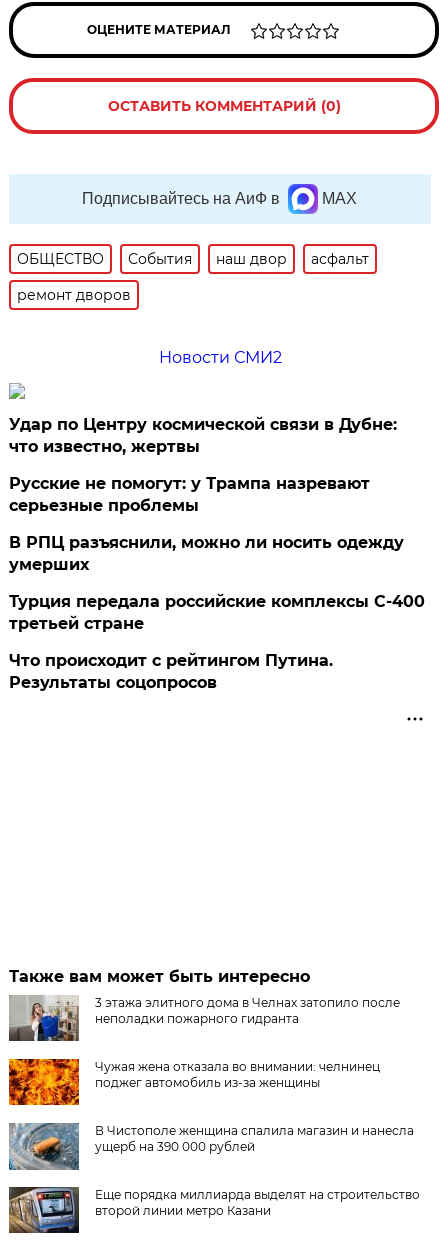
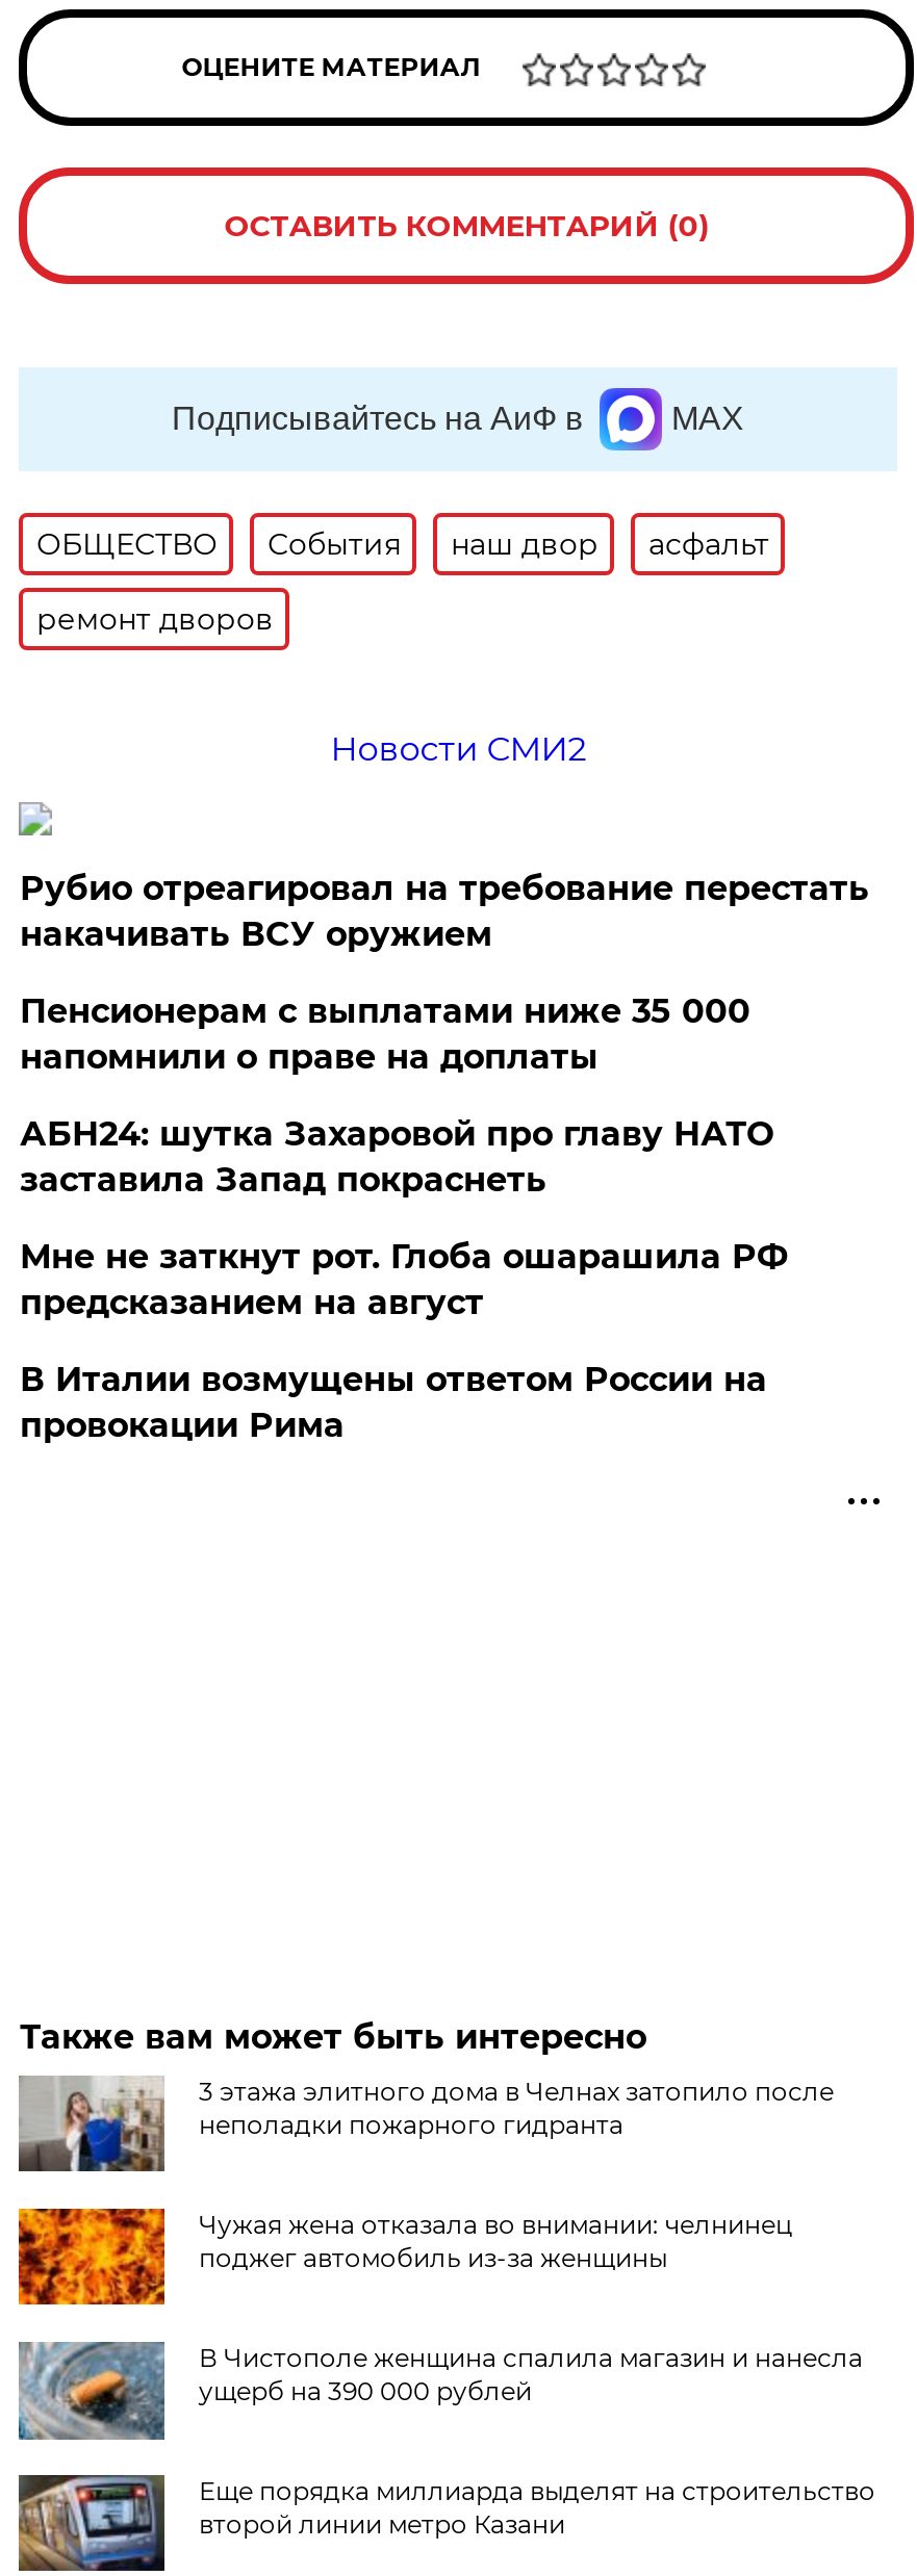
[9,415,397,456] Удар по Центру космической связи в Дубне: | что известно, жертвы -> [20,869,869,954] Рубио отреагировал на требование перестать | накачивать ВСУ оружием
[9,474,370,515] Русские не помогут: у Трампа назревают | серьезные проблемы -> [20,991,750,1077] Пенсионерам с выплатами ниже 35 000 | напомнили о праве на доплаты
[9,533,404,574] В РПЦ разъяснили, можно ли носить одежду | умерших -> [20,1114,773,1200] АБН24: шутка Захаровой про главу НАТО | заставила Запад покраснеть
[9,592,425,633] Турция передала российские комплексы С-400 | третьей стране -> [20,1237,788,1322] Мне не заткнут рот. Глоба ошарашила РФ | предсказанием на август
[9,651,333,692] Что происходит с рейтингом Путина. | Результаты соцопросов -> [20,1360,767,1445] В Италии возмущены ответом России на | провокации Рима

